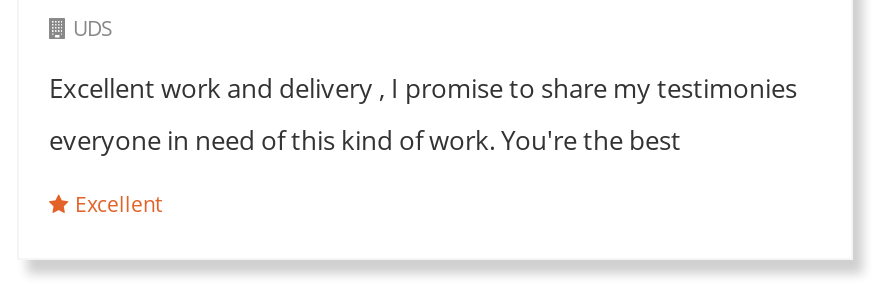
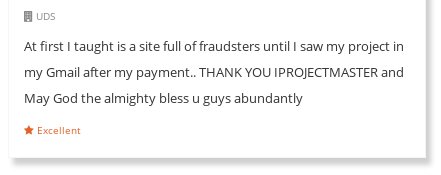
[49,70,797,158] Excellent work and delivery , I promise to share my testimonies | everyone in need of this kind of work. You're the best -> [24,37,404,107] At first I taught is a site full of fraudsters until I saw my project in | my Gmail after my payment.. THANK YOU IPROJECTMASTER and | May God the almighty bless u guys abundantly

